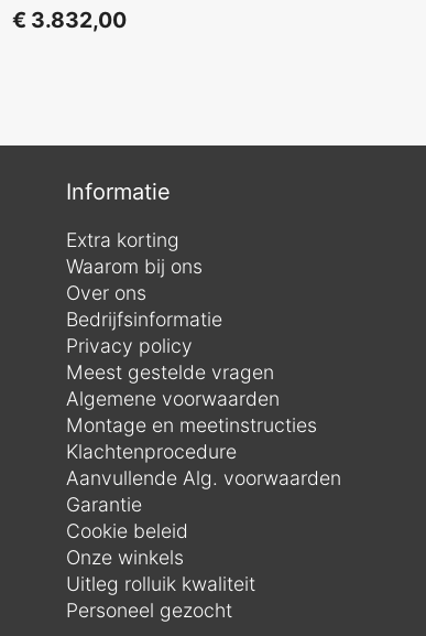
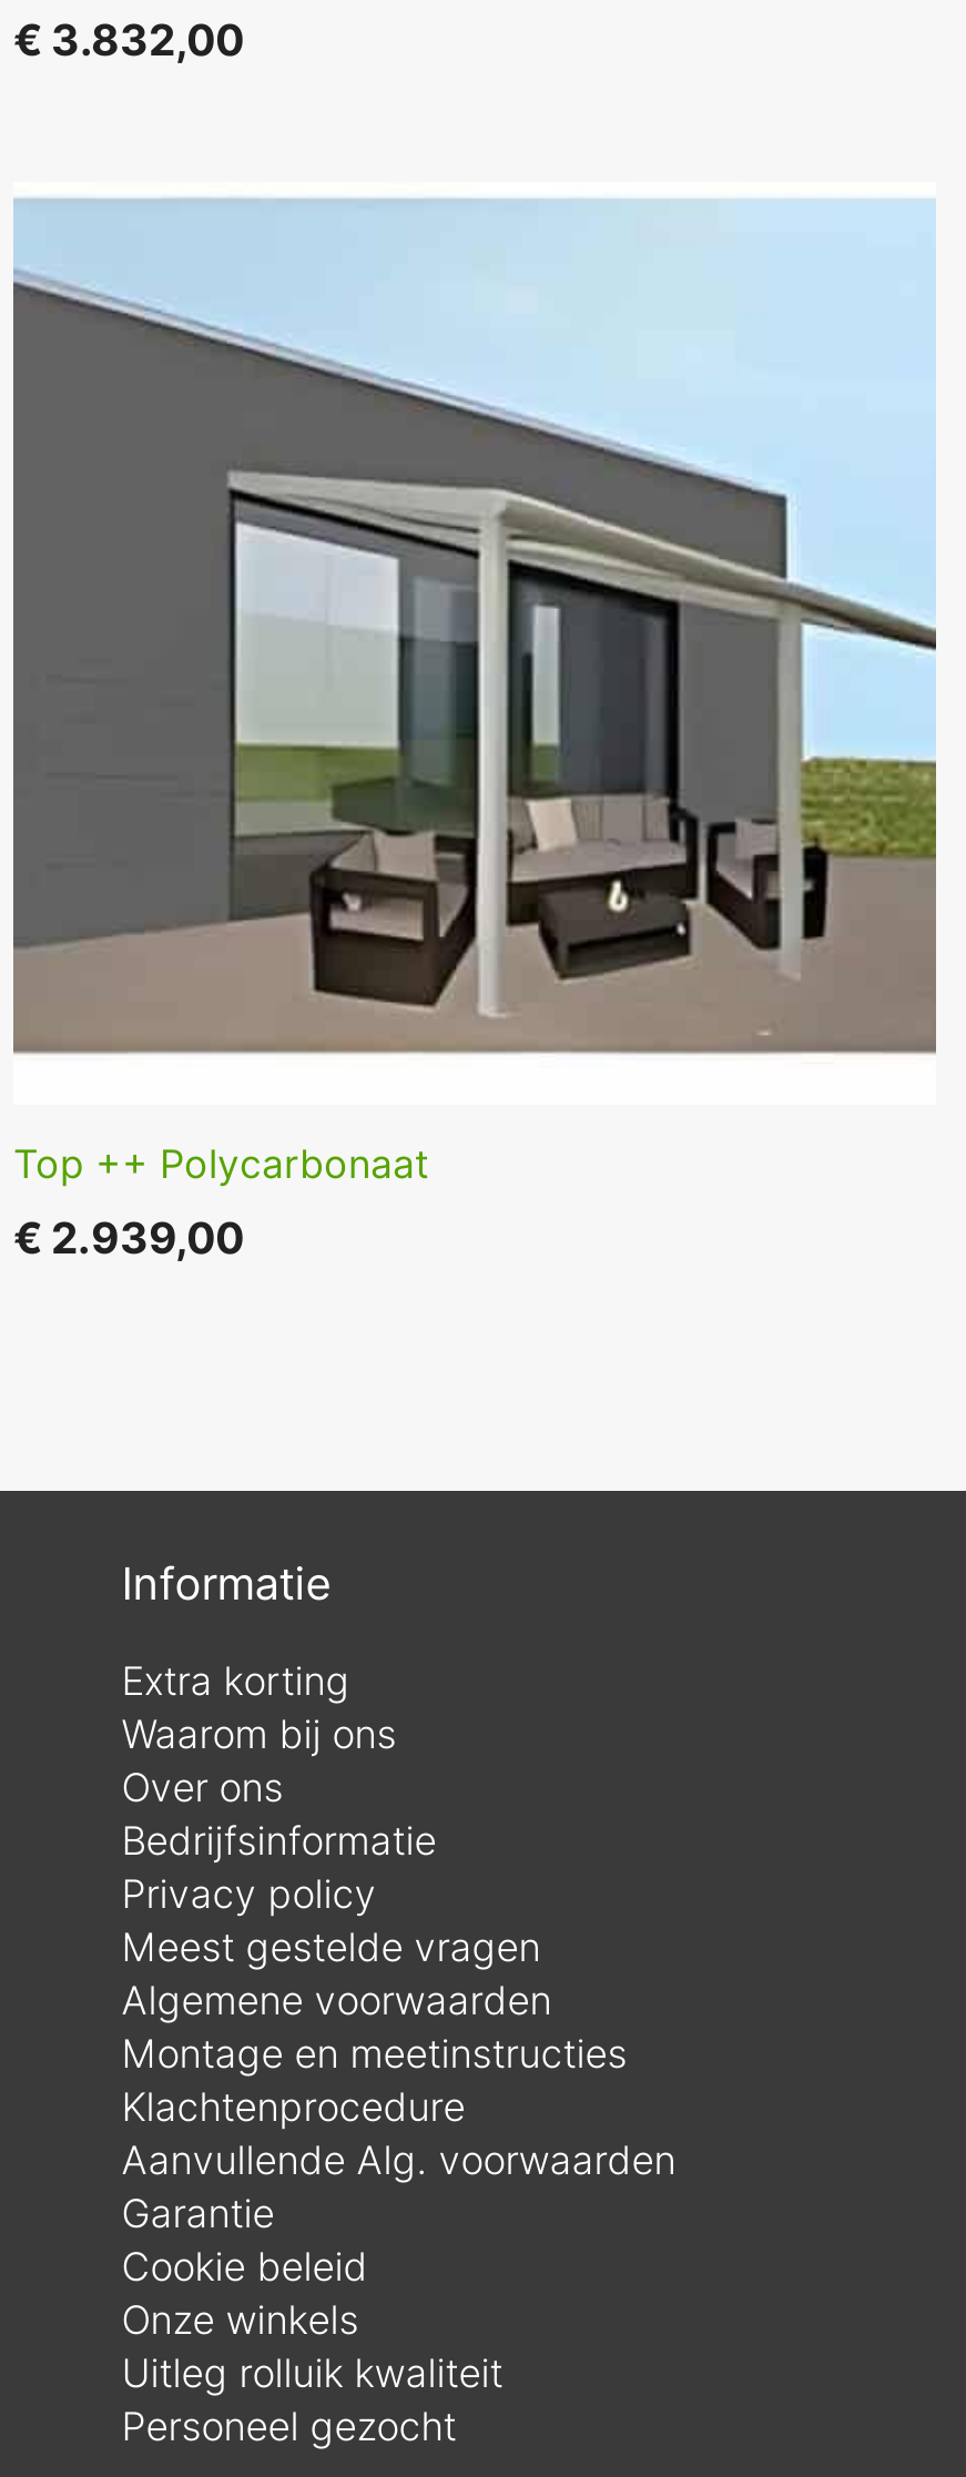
none -> [11,197,938,1265] [image] | Top ++ Polycarbonaat | €2.939,00

